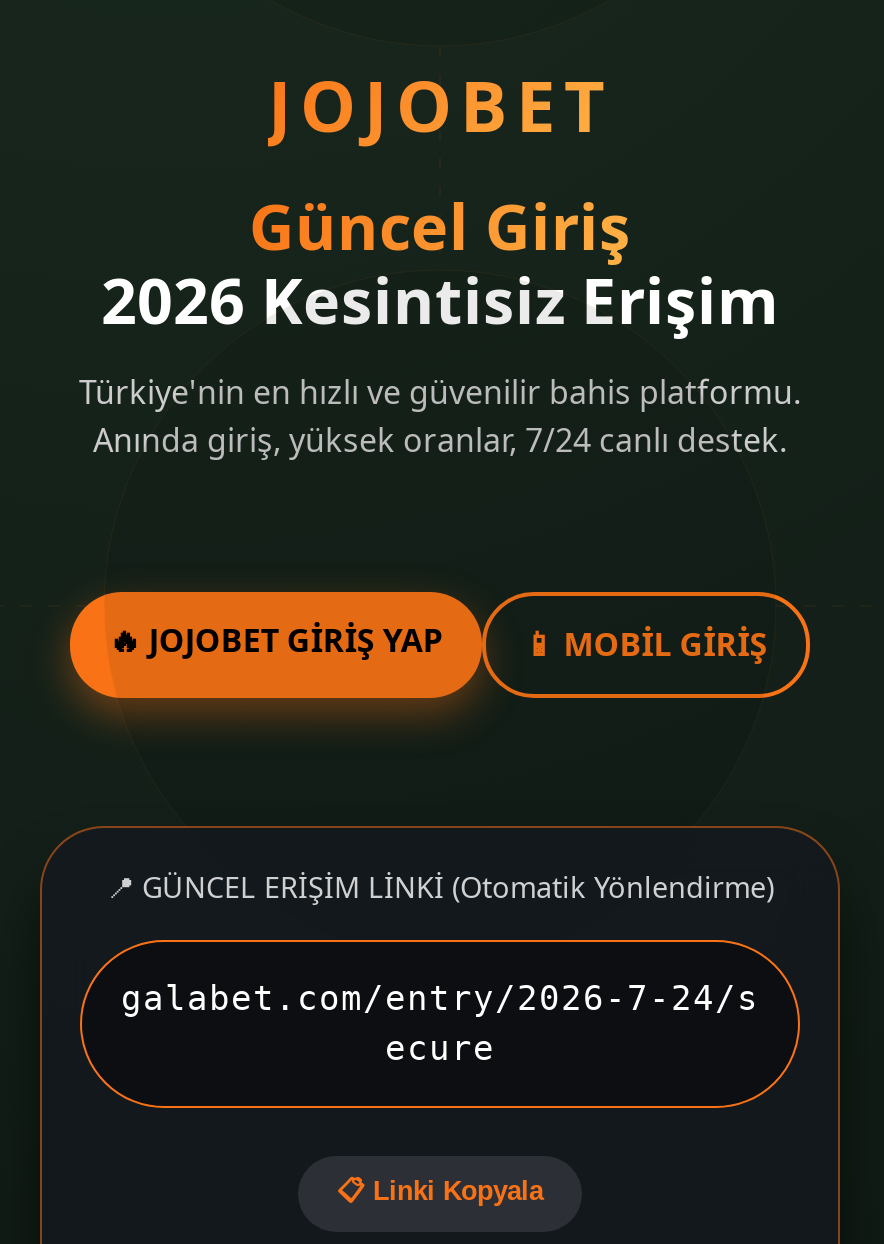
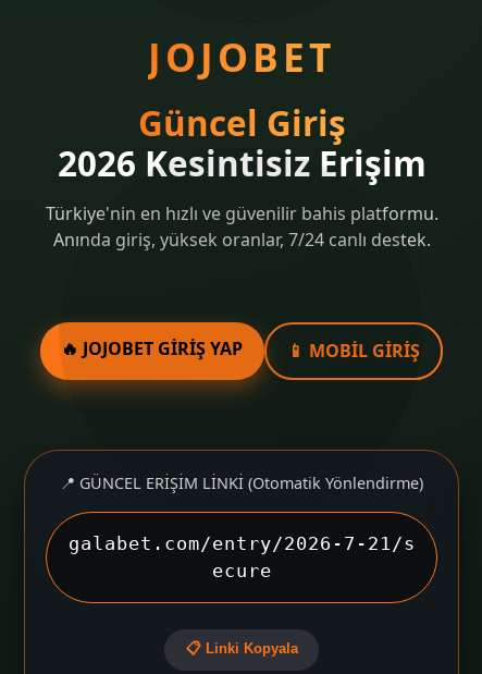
[121,979,759,1019] galabet.com/entry/2026-7-24/s -> [68,533,415,555] galabet.com/entry/2026-7-21/s

